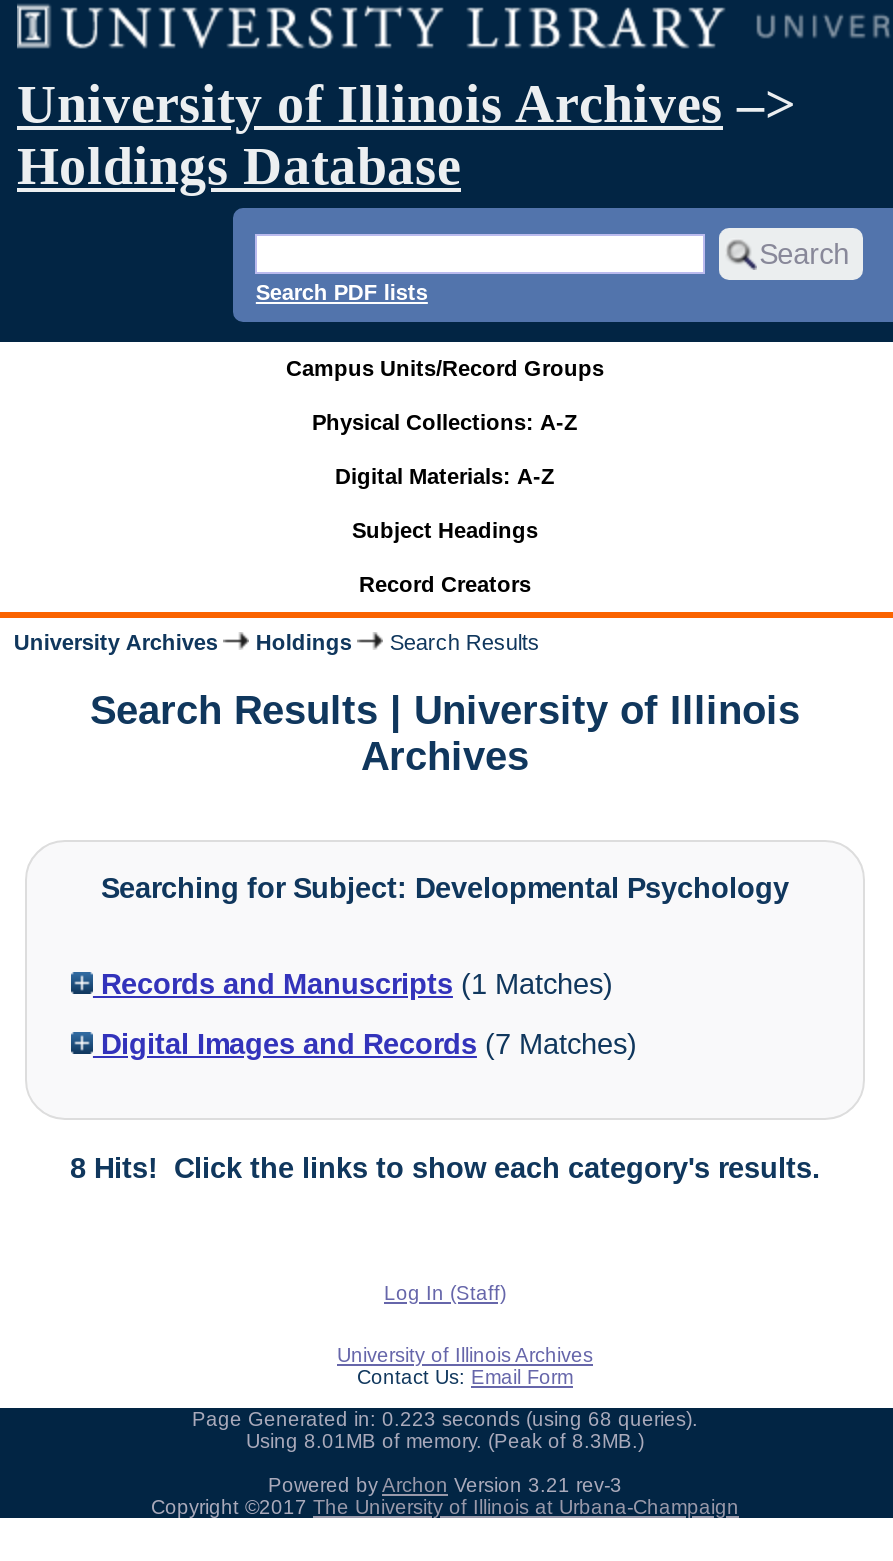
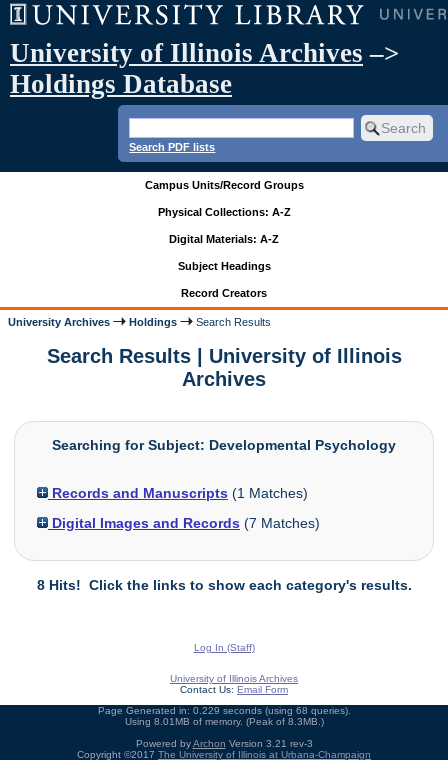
[192,1408,698,1430] Page Generated in: 0.223 seconds (using 68 queries). -> [97,705,350,716] Page Generated in: 0.229 seconds (using 68 queries).

